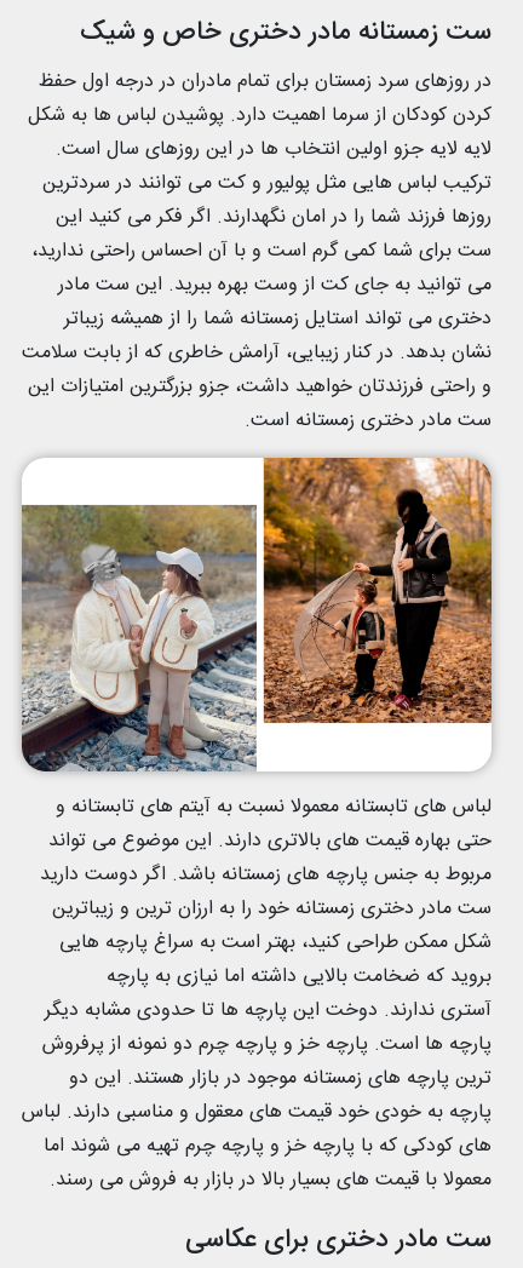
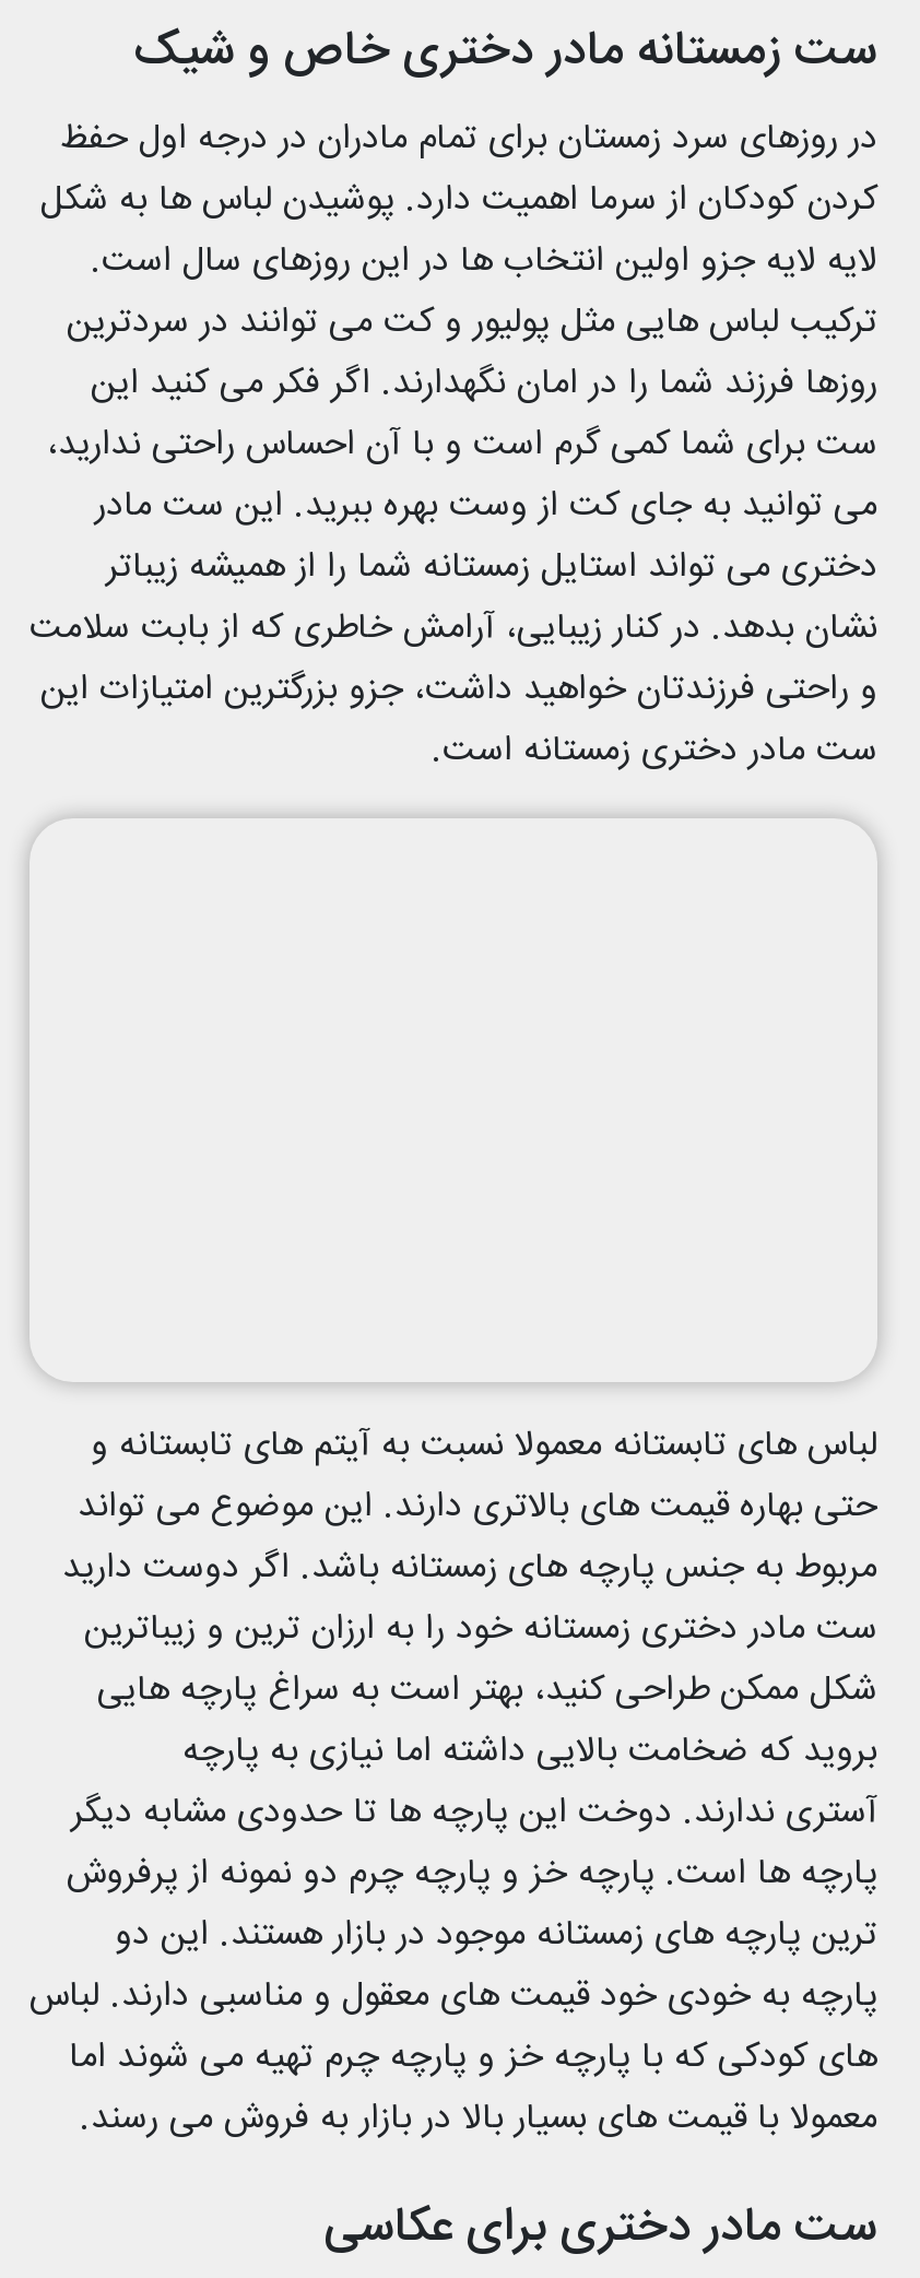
[21,457,493,773] [image] -> none

